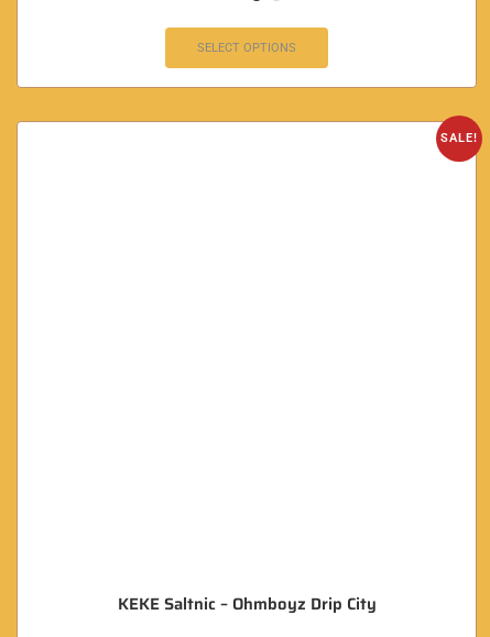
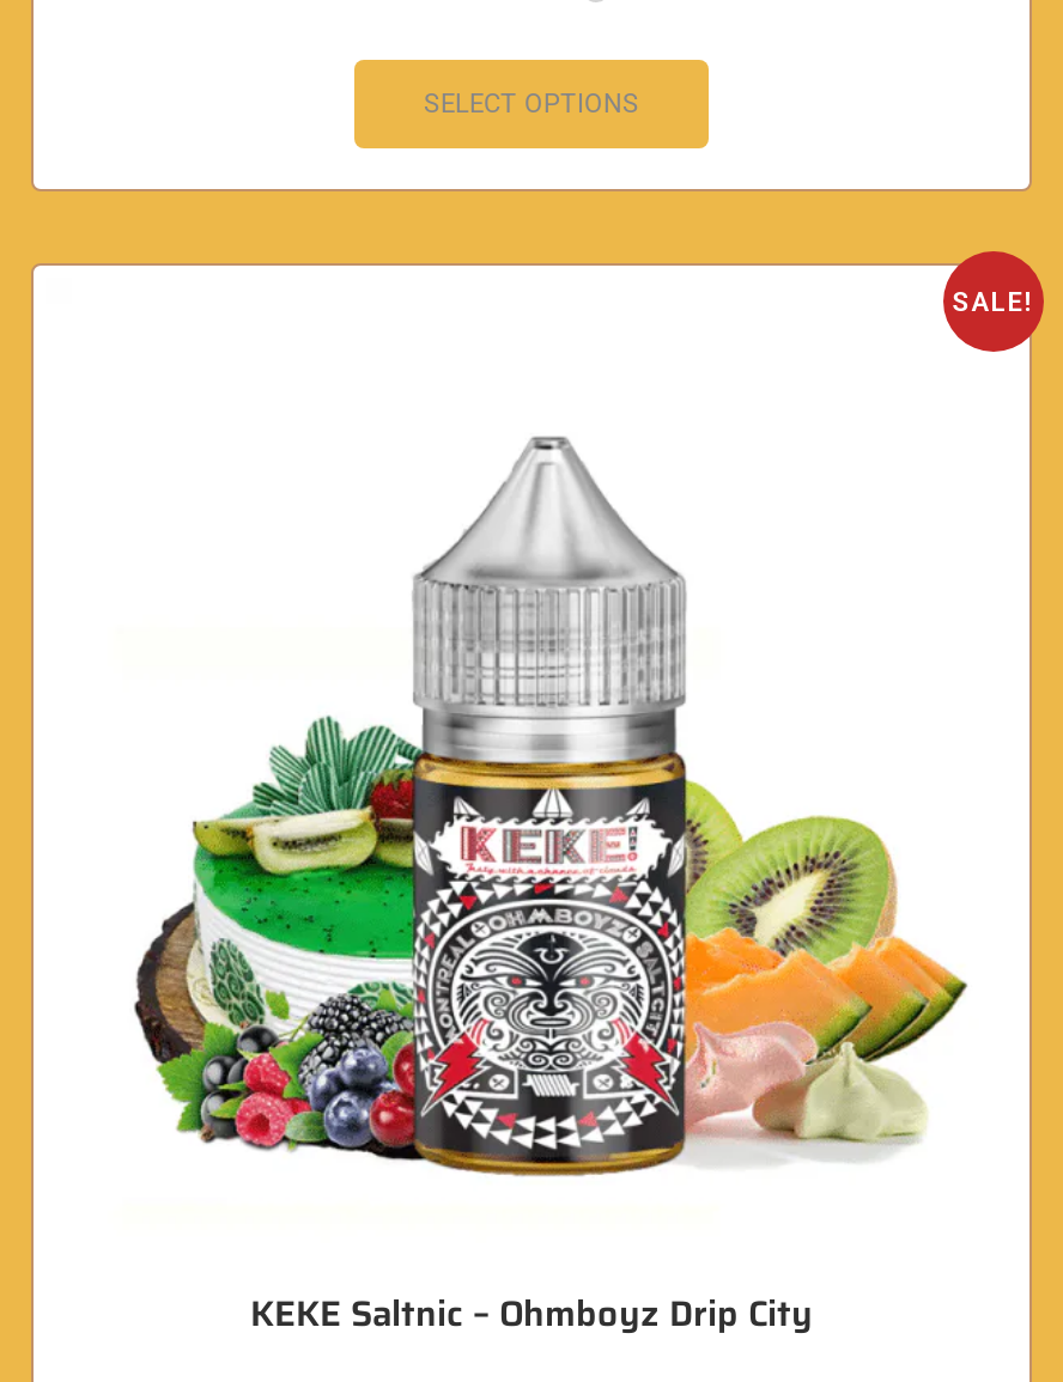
none -> [132,436,970,1177] [image]

